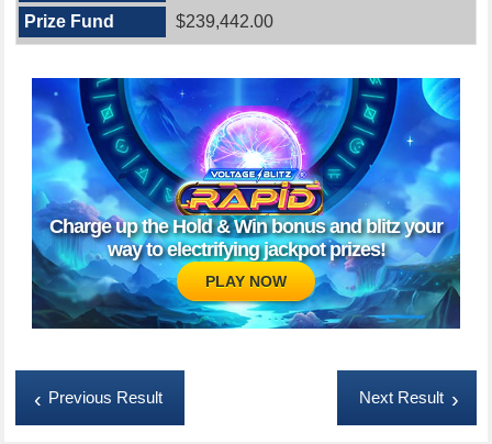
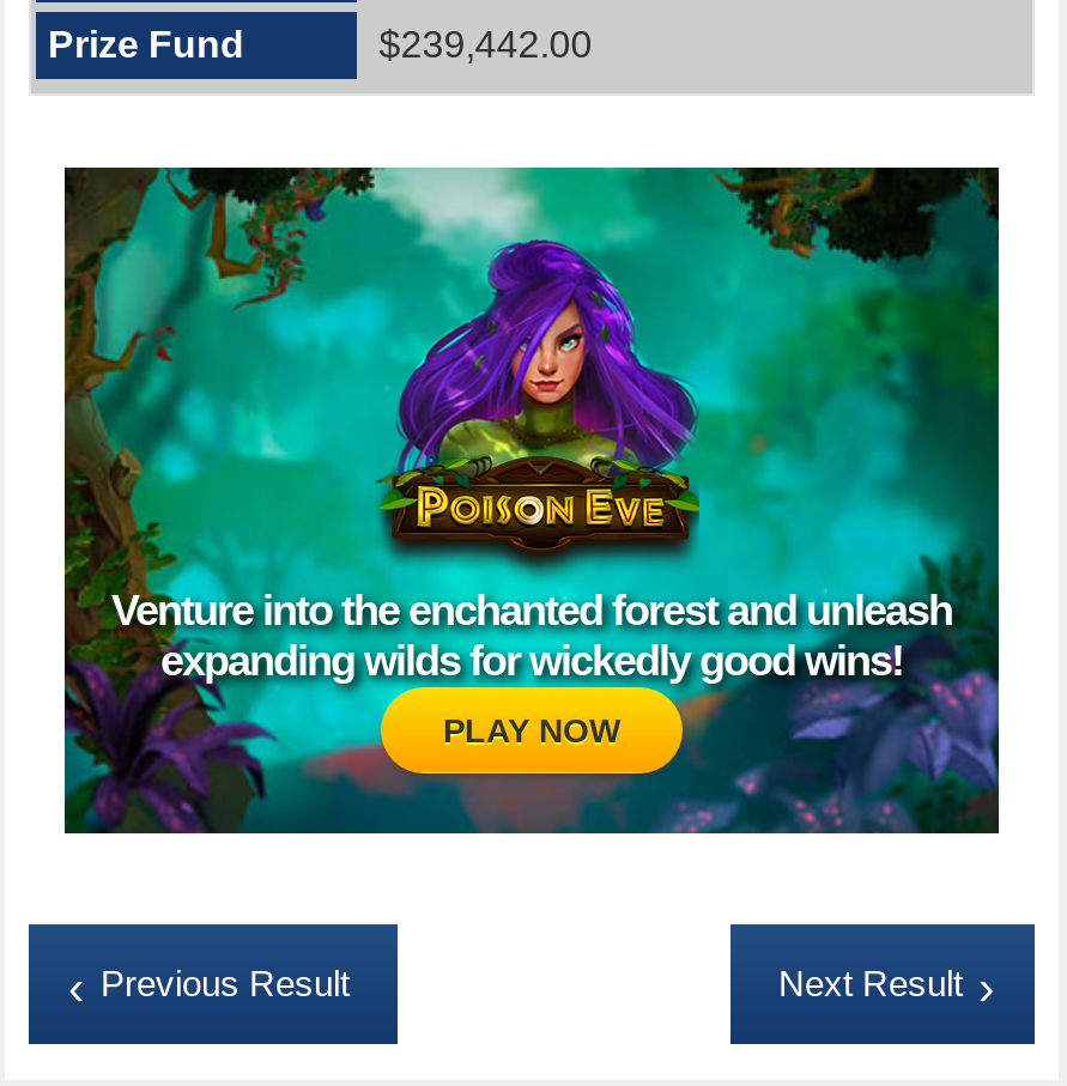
[31,77,461,330] [image] | Charge up the Hold & Win bonus and blitz your | way to electrifying jackpot prizes! -> [62,165,1001,836] [image] | Venture into the enchanted forest and unleash | expanding wilds for wickedly good wins!

